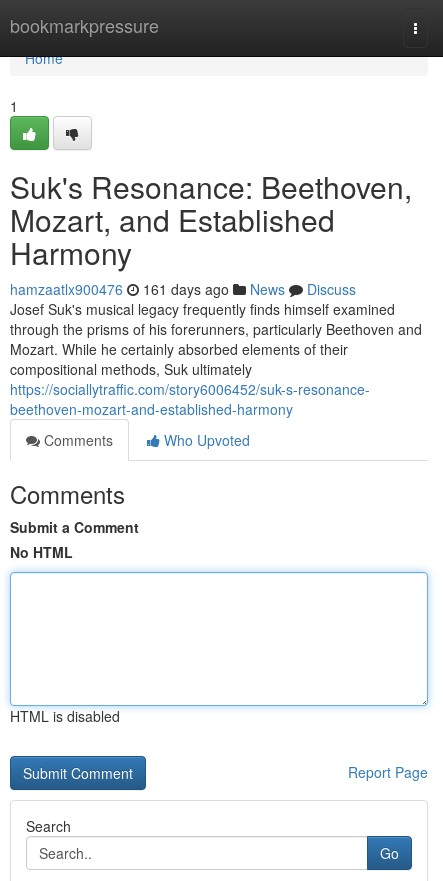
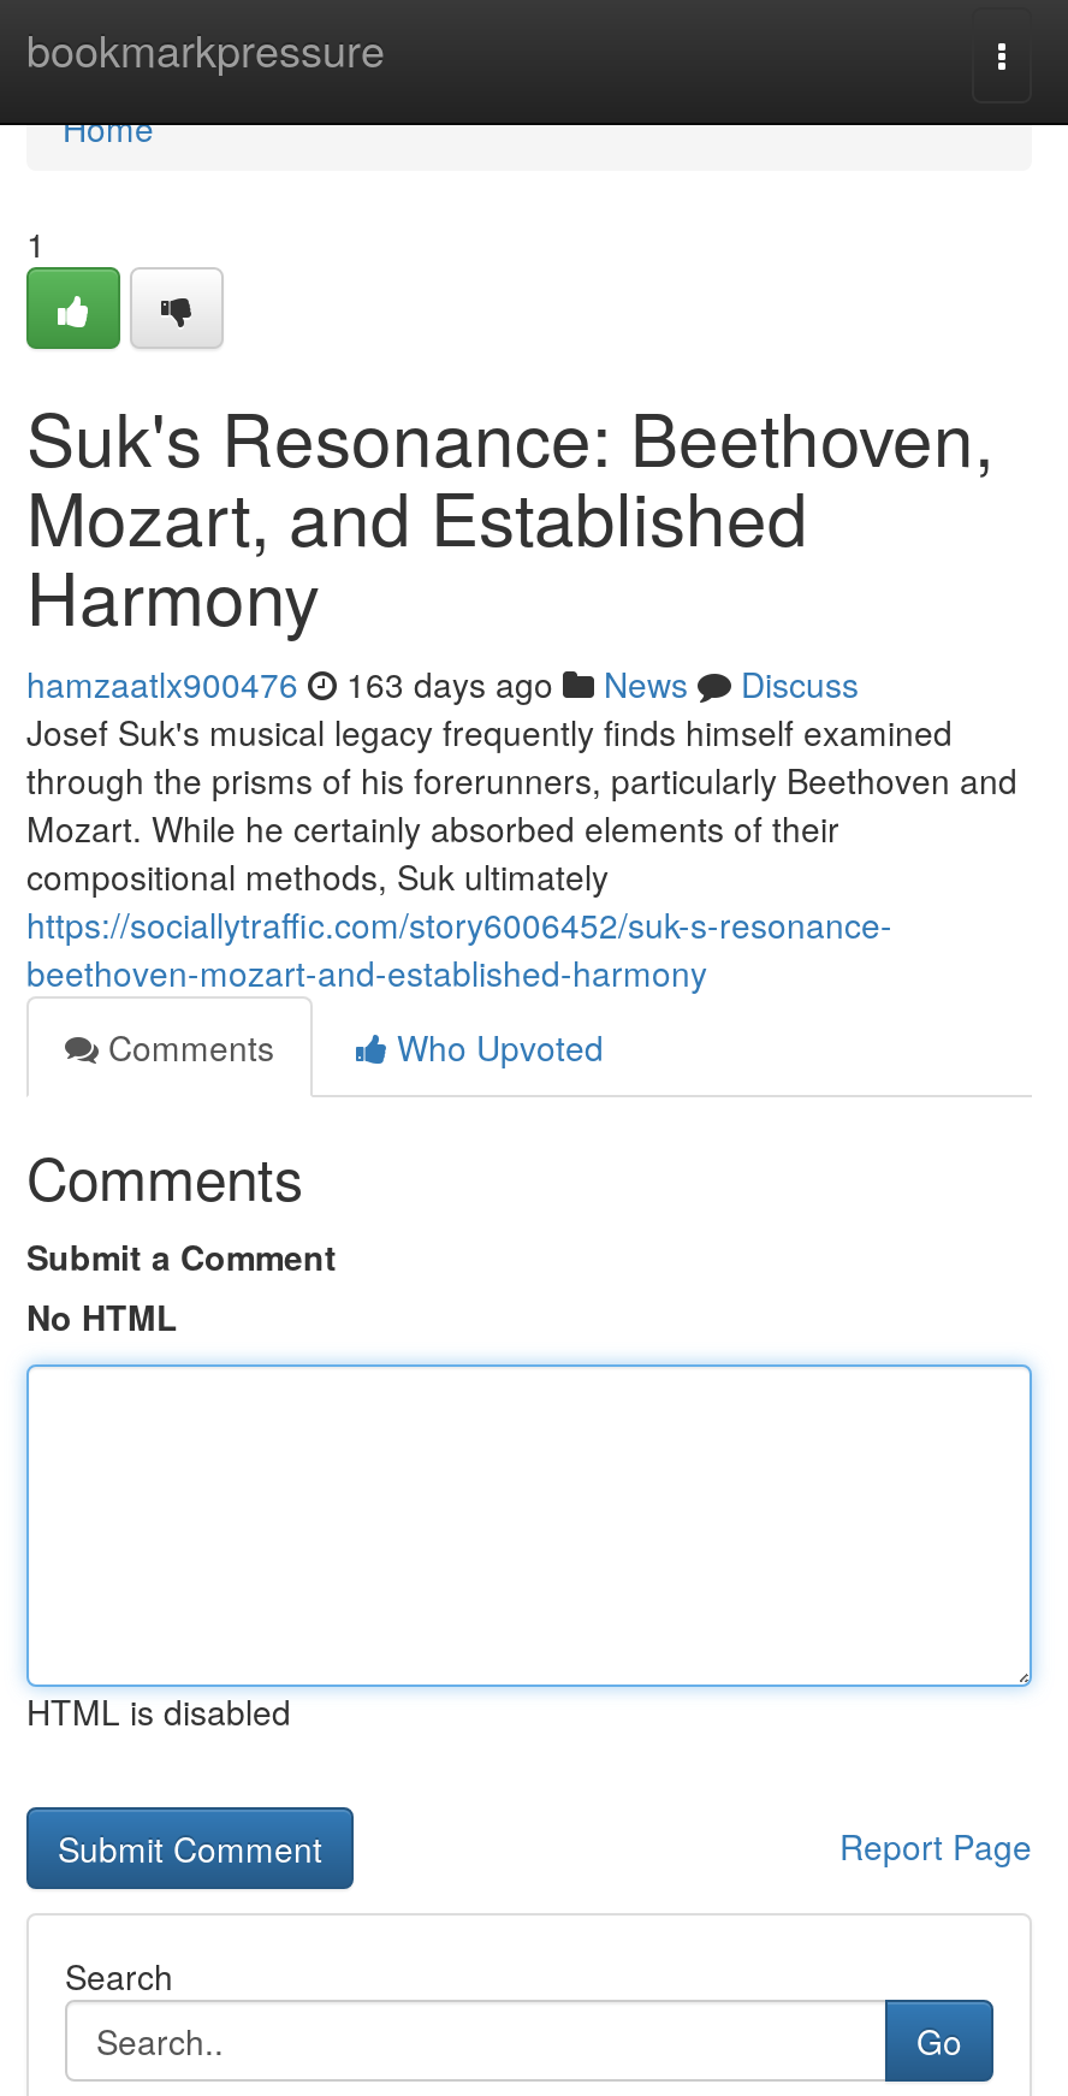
[10,279,356,299] hamzaatlx900476 161 days ago News Discuss -> [26,659,859,707] hamzaatlx900476 163 days ago News Discuss

